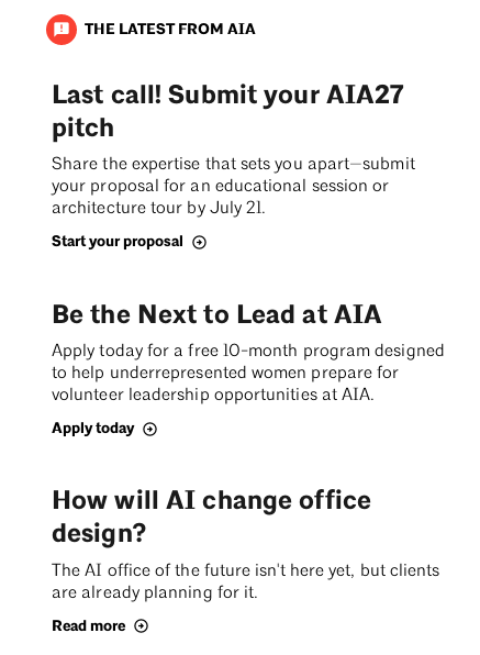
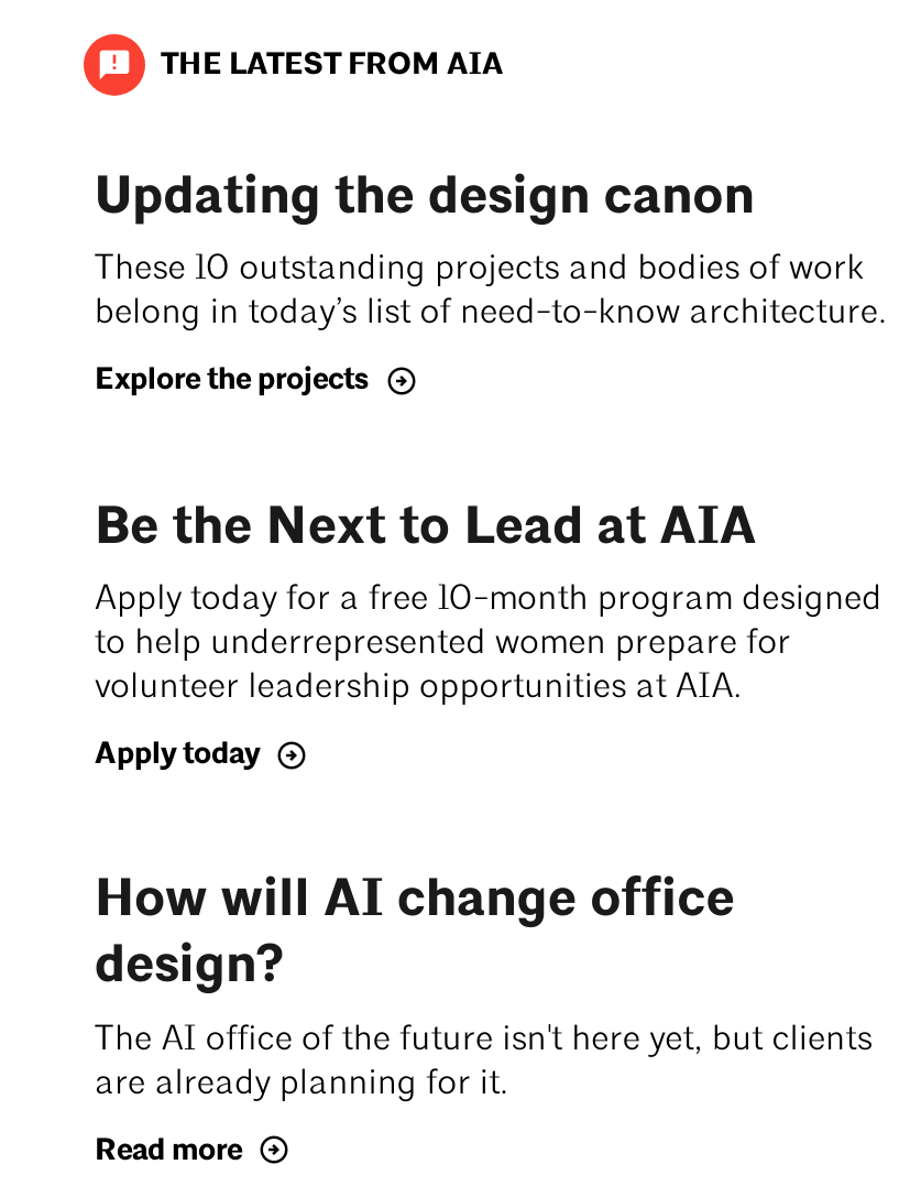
[52,79,415,218] Last call! Submit your AIA27 | pitch | Share the expertise that sets you apart—submit | your proposal for an educational session or | architecture tour by July 21. -> [95,163,887,332] Updating the design canon | These 10 outstanding projects and bodies of work | belong in today’s list of need-to-know architecture.
[52,232,183,251] Start your proposal -> [95,360,370,398] Explore the projects

